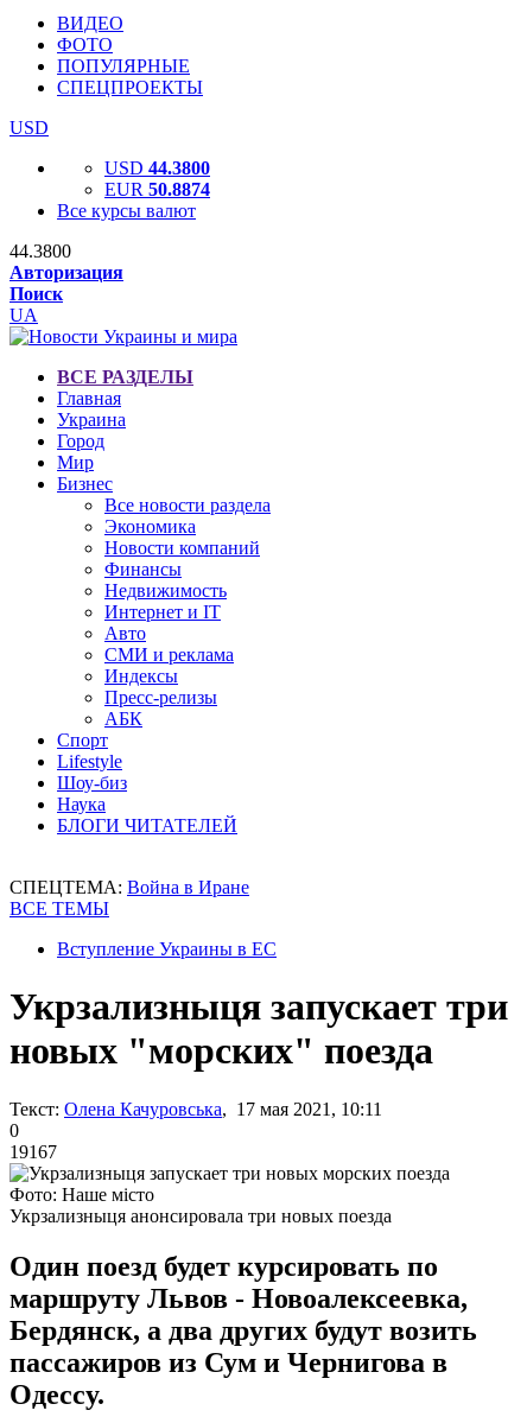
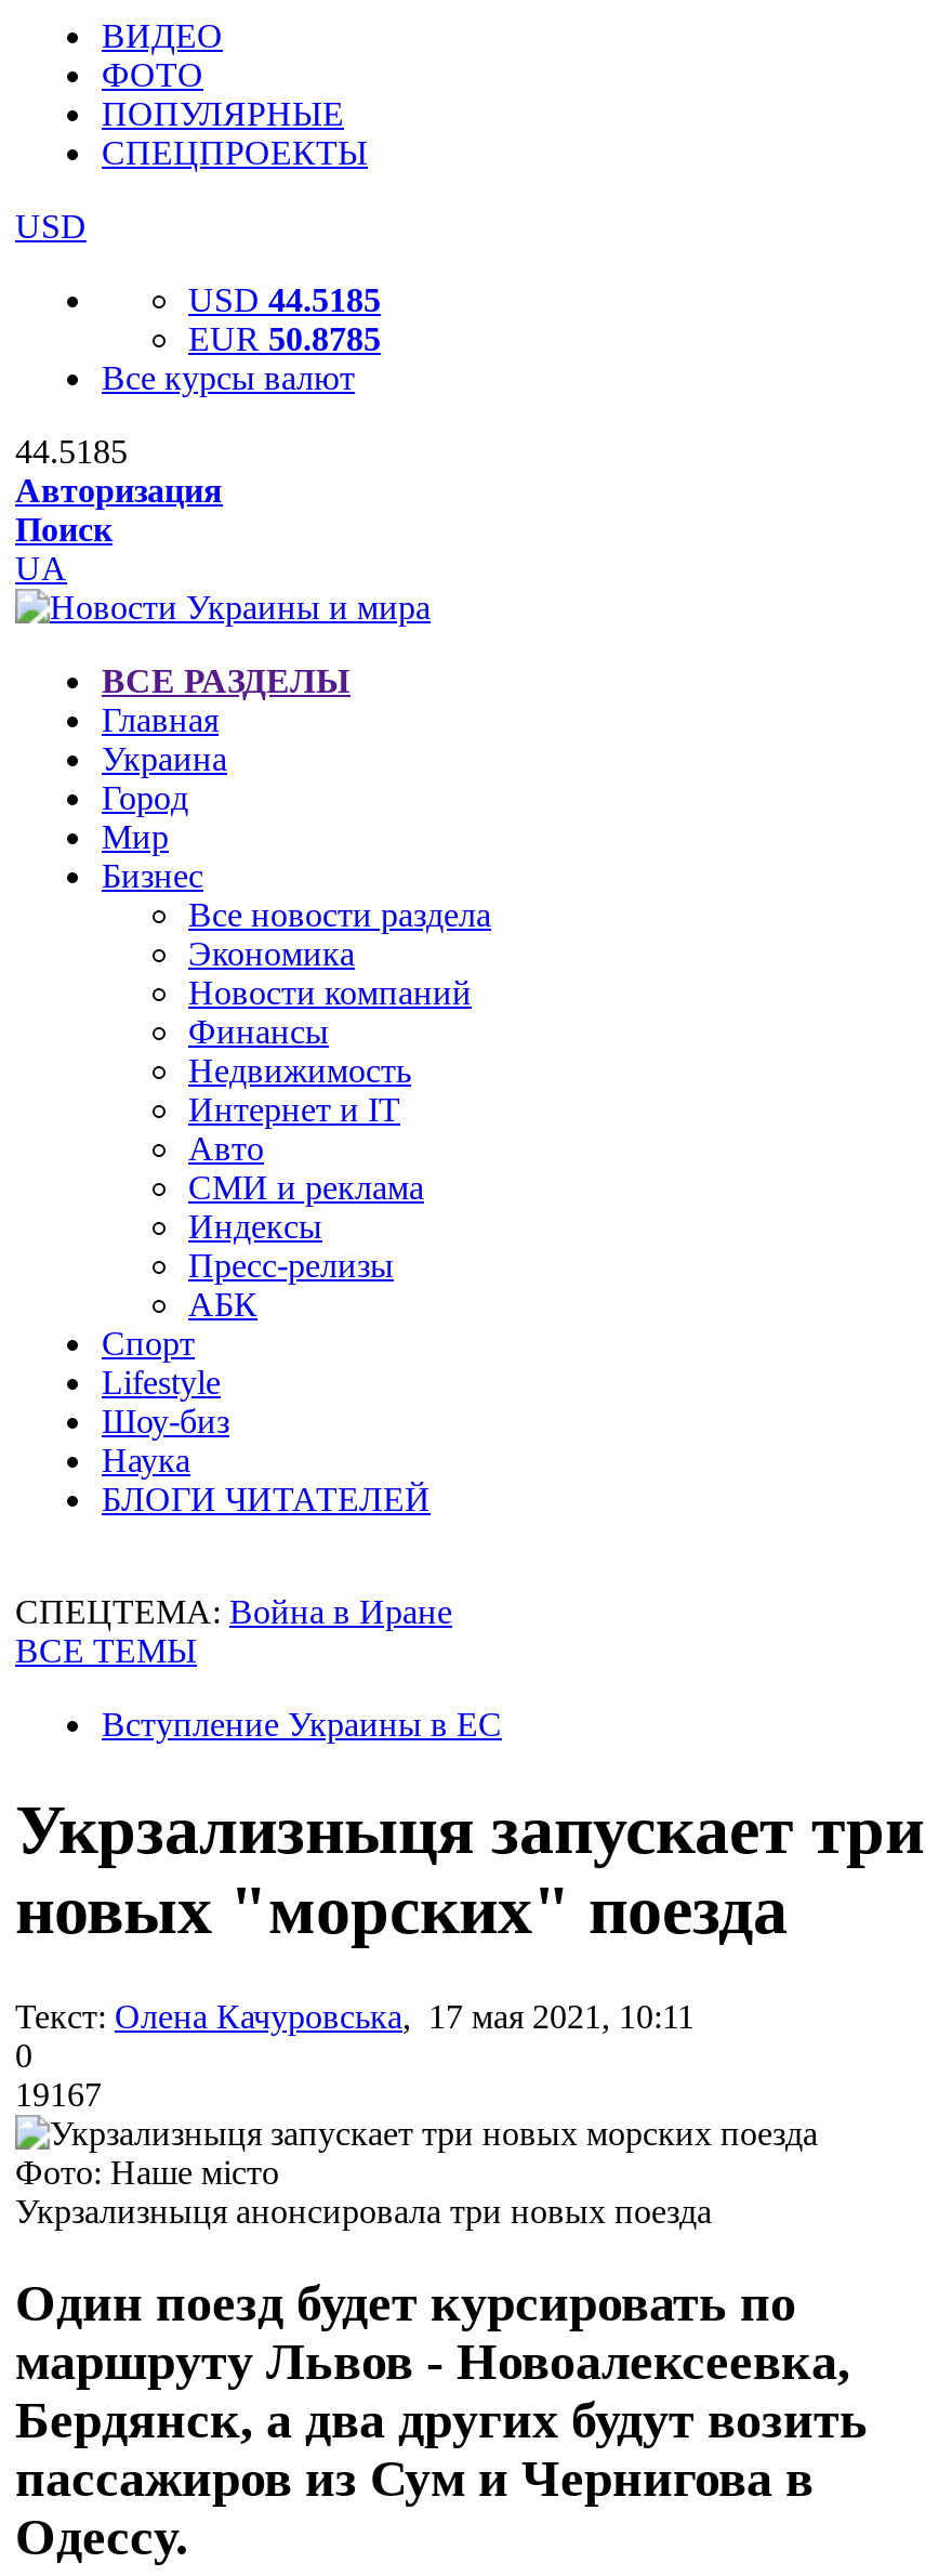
[104,158,210,178] USD 44.3800 -> [188,281,381,318] USD 44.5185
[104,179,210,199] EUR 50.8874 -> [188,320,381,357] EUR 50.8785
[9,241,71,261] 44.3800 -> [15,433,128,470] 44.5185

